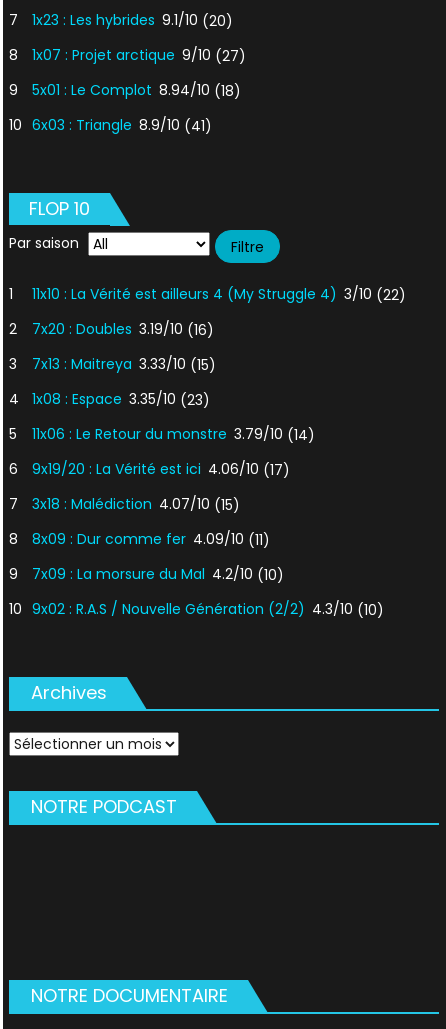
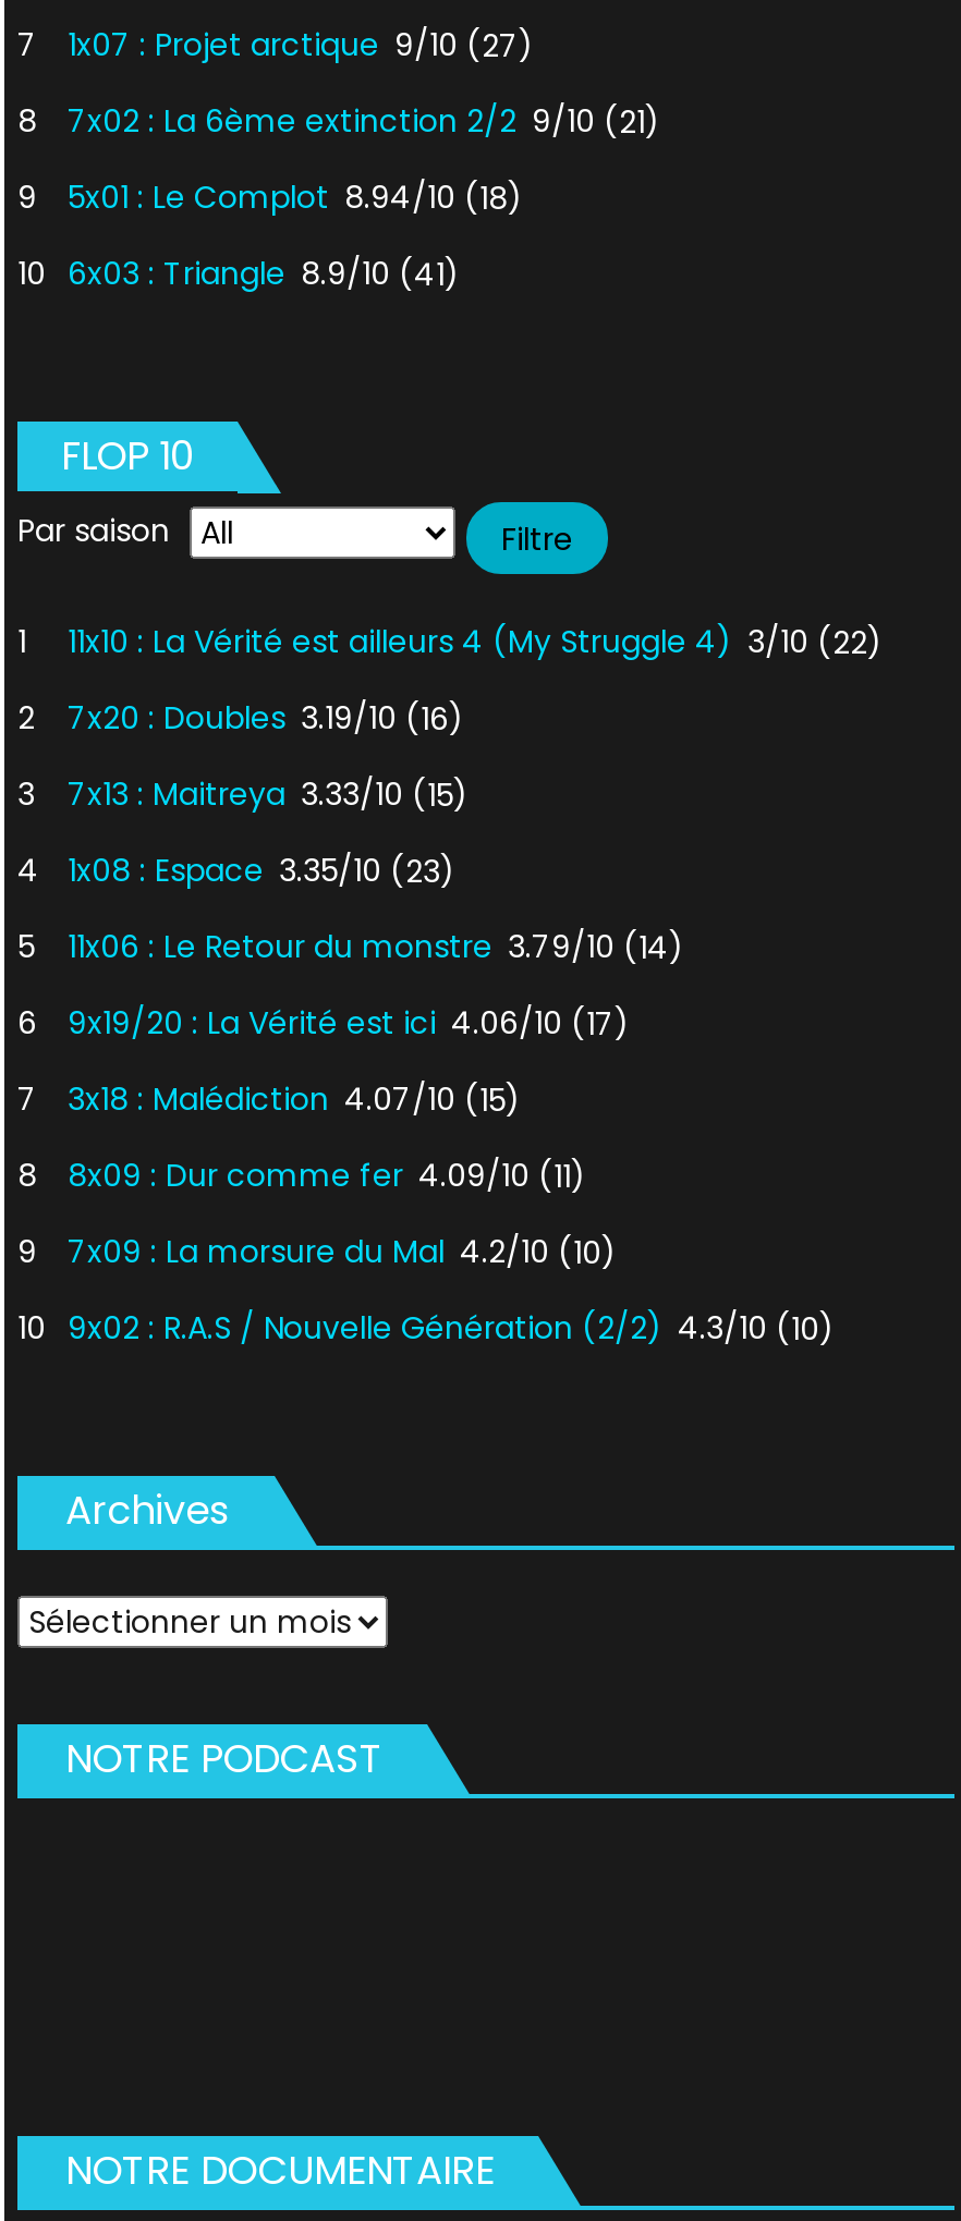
[32,10,233,31] 1x23 : Les hybrides 9.1/10 (20) -> none
moved [32,45,246,66] -> [68,23,534,68]: 1x07 : Projet arctique 9/10 (27)
none -> [68,99,660,144] 7x02 : La 6ème extinction 2/2 9/10 (21)

